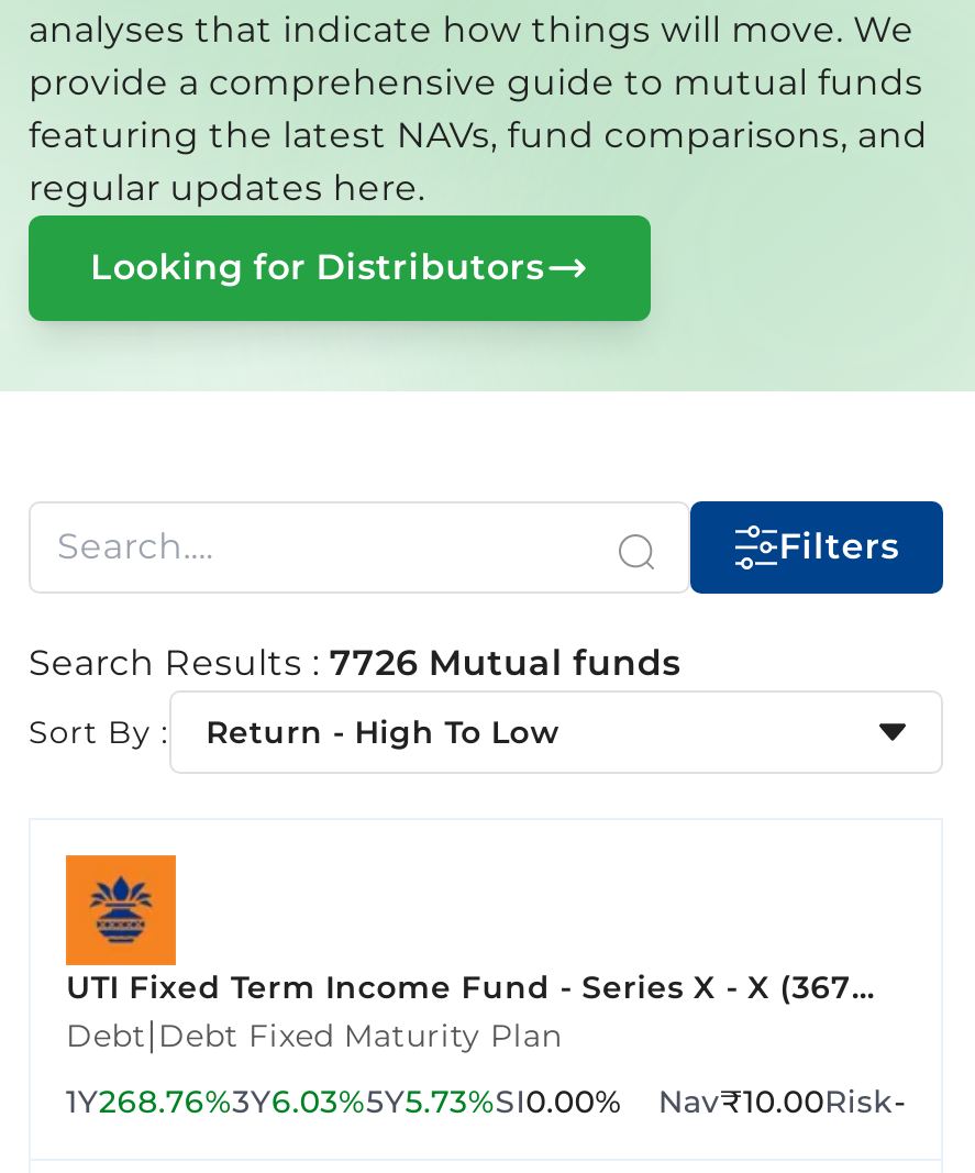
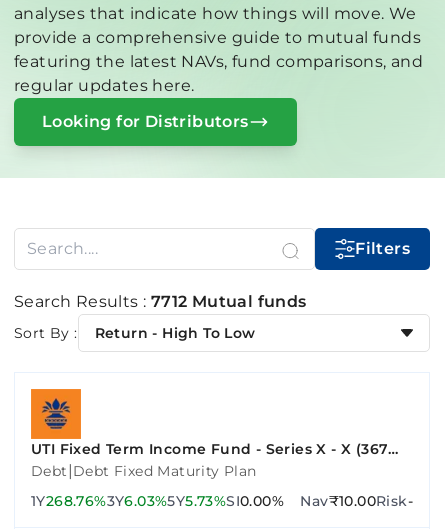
[29,642,681,684] Search Results : 7726 Mutual funds -> [14,292,307,311] Search Results : 7712 Mutual funds

